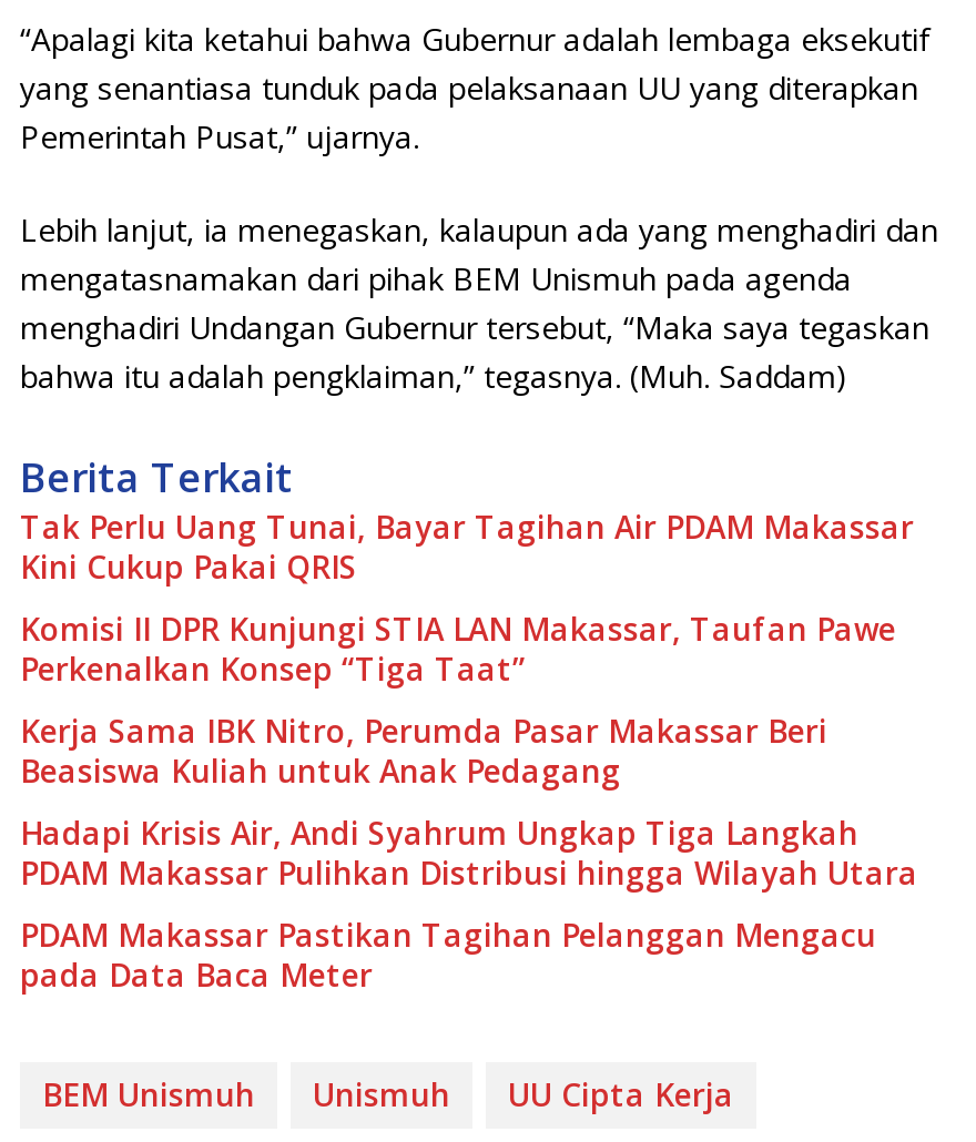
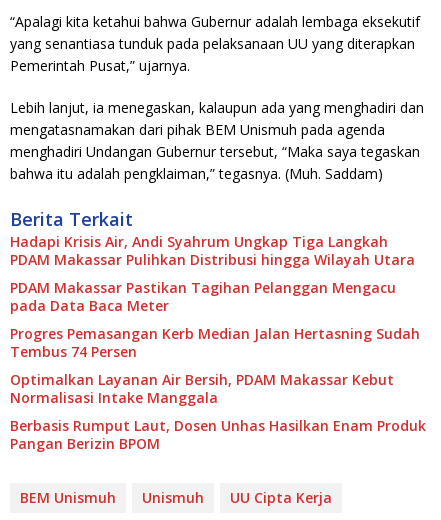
[20,505,914,791] Tak Perlu Uang Tunai, Bayar Tagihan Air PDAM Makassar | Kini Cukup Pakai QRIS | Komisi II DPR Kunjungi STIA LAN Makassar, Taufan Pawe | Perkenalkan Konsep “Tiga Taat” | Kerja Sama IBK Nitro, Perumda Pasar Makassar Beri | Beasiswa Kuliah untuk Anak Pedagang -> none
moved [20,811,918,995] -> [10,232,415,315]: Hadapi Krisis Air, Andi Syahrum Ungkap Tiga Langkah | PDAM Makassar Pulihkan Distribusi hingga Wilayah Utara | PDAM Makassar Pastikan Tagihan Pelanggan Mengacu | pada Data Baca Meter
none -> [10,324,426,453] Progres Pemasangan Kerb Median Jalan Hertasning Sudah | Tembus 74 Persen | Optimalkan Layanan Air Bersih, PDAM Makassar Kebut | Normalisasi Intake Manggala | Berbasis Rumput Laut, Dosen Unhas Hasilkan Enam Produk | Pangan Berizin BPOM

